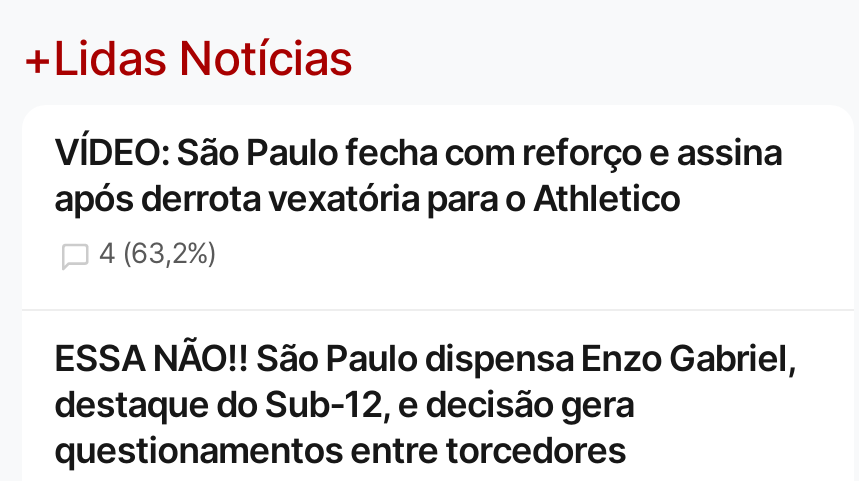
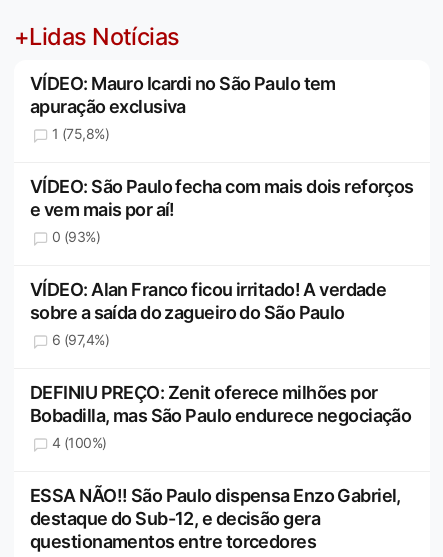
[54,132,782,270] VÍDEO: São Paulo fecha com reforço e assina | após derrota vexatória para o Athletico | 4 (63,2%) -> [30,73,414,451] VÍDEO: Mauro Icardi no São Paulo tem | apuração exclusiva | 1 (75,8%) | VÍDEO: São Paulo fecha com mais dois reforços | e vem mais por aí! | 0 (93%) | VÍDEO: Alan Franco ficou irritado! A verdade | sobre a saída do zagueiro do São Paulo | 6 (97,4%) | DEFINIU PREÇO: Zenit oferece milhões por | Bobadilla, mas São Paulo endurece negociação | 4 (100%)

